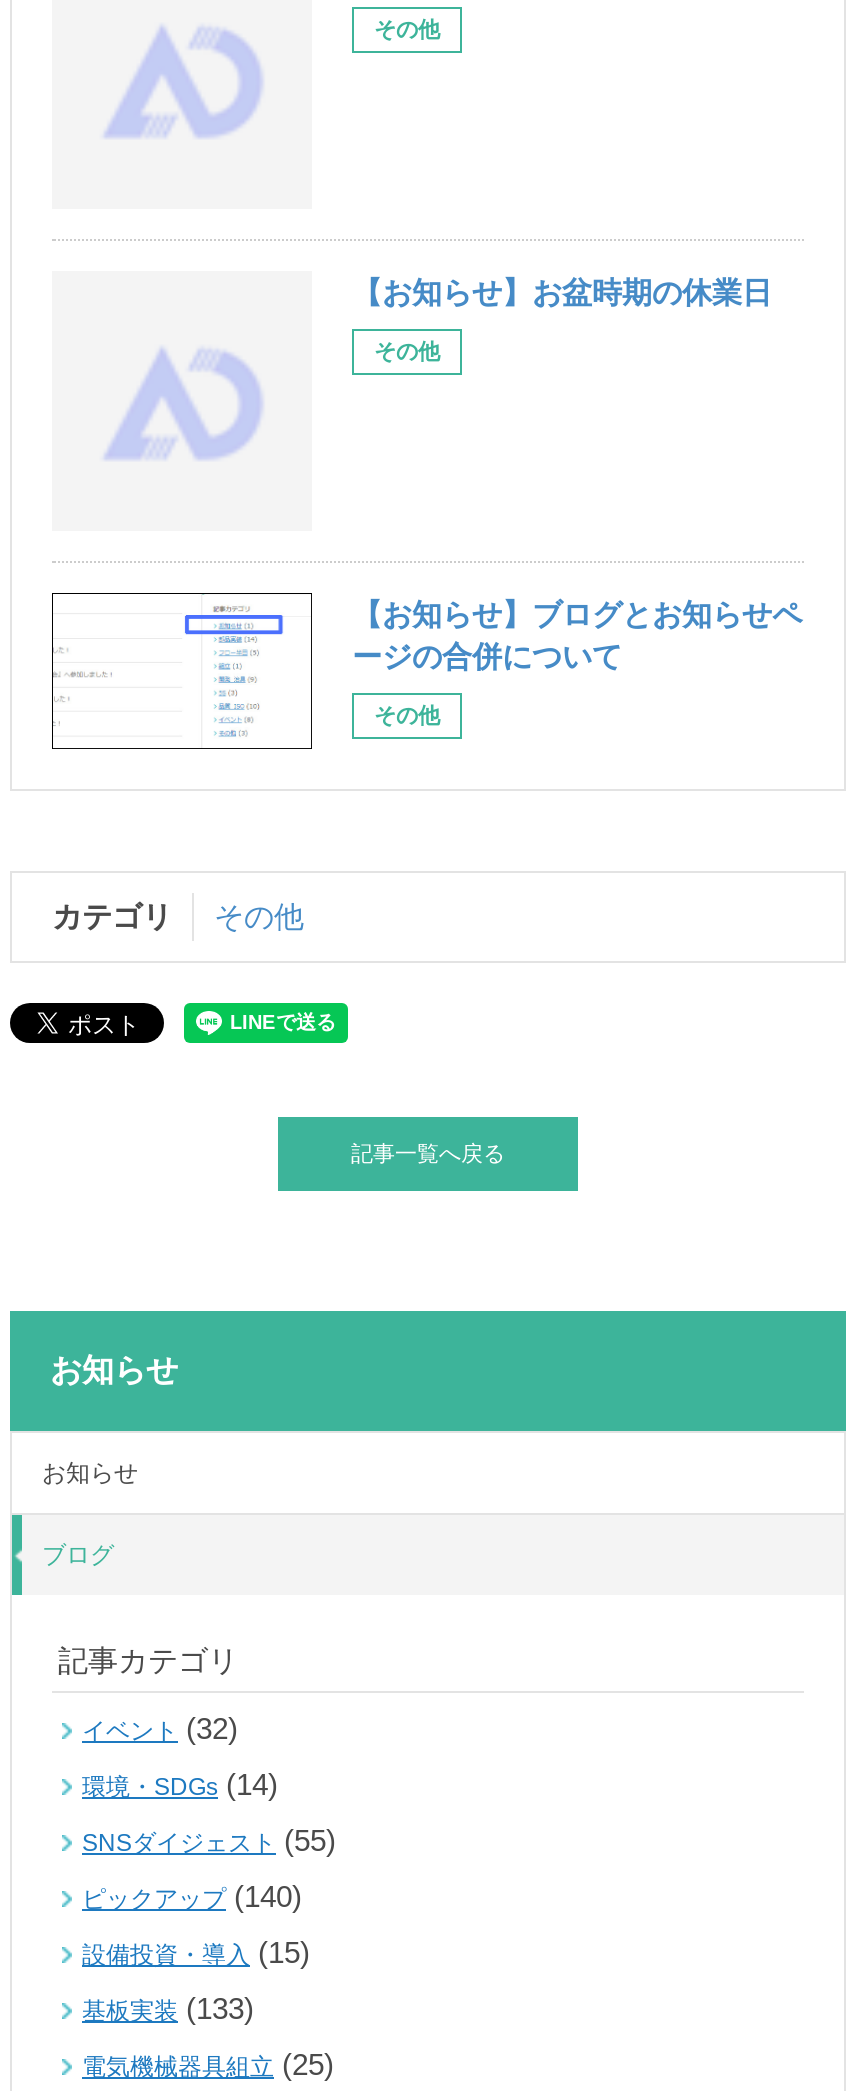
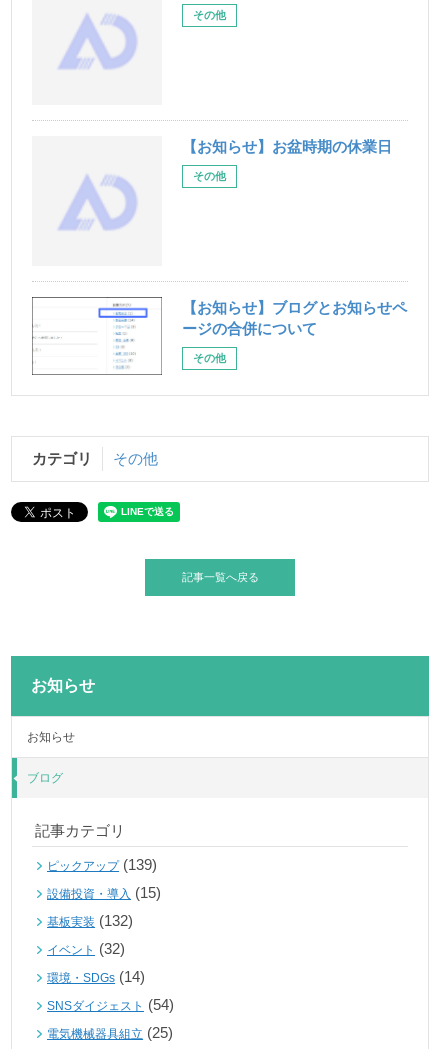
none -> [47,856,157,929] ピックアップ(139) | 基板実装(132)
moved [82,1711,278,1801] -> [47,940,145,985]: イベント(32) | 環境・SDGs (14)
[82,1823,336,2025] SNSダイジェスト(55) | ピックアップ(140) | 基板実装(133) -> [47,996,174,1013] SNSダイジェスト(54)
moved [82,1935,310,1969] -> [47,884,161,901]: 設備投資・導入(15)

